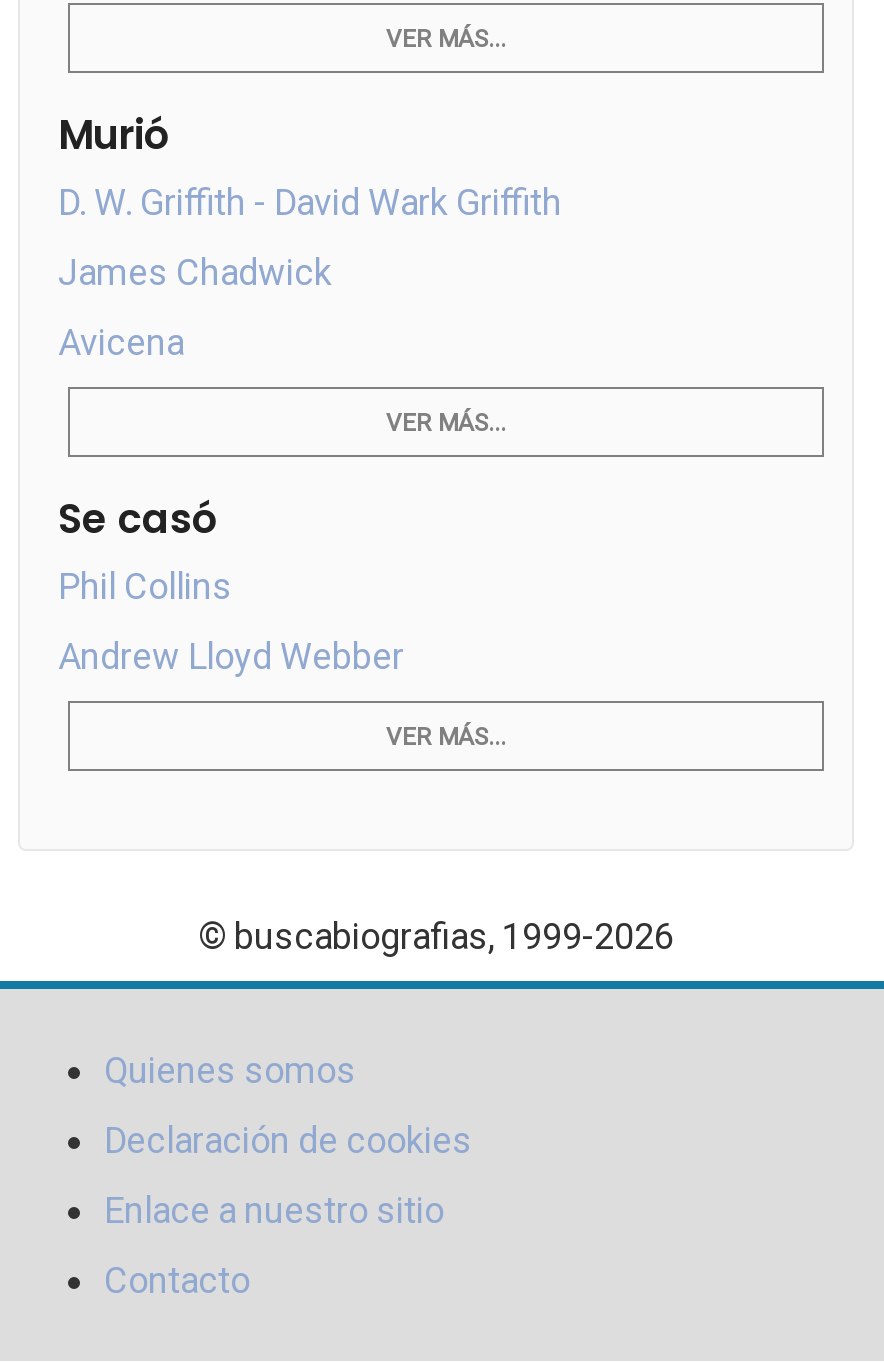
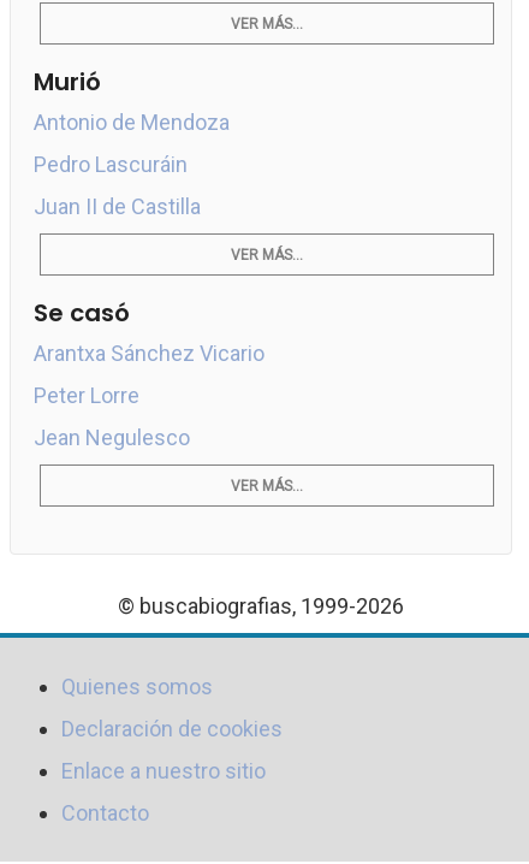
[58,181,562,223] D. W. Griffith - David Wark Griffith -> [34,110,230,135] Antonio de Mendoza
[58,251,332,293] James Chadwick -> [34,152,188,177] Pedro Lascuráin
[58,321,184,363] Avicena -> [34,194,201,219] Juan II de Castilla
[58,565,404,677] Phil Collins | Andrew Lloyd Webber -> [34,341,264,450] Arantxa Sánchez Vicario | Peter Lorre | Jean Negulesco

